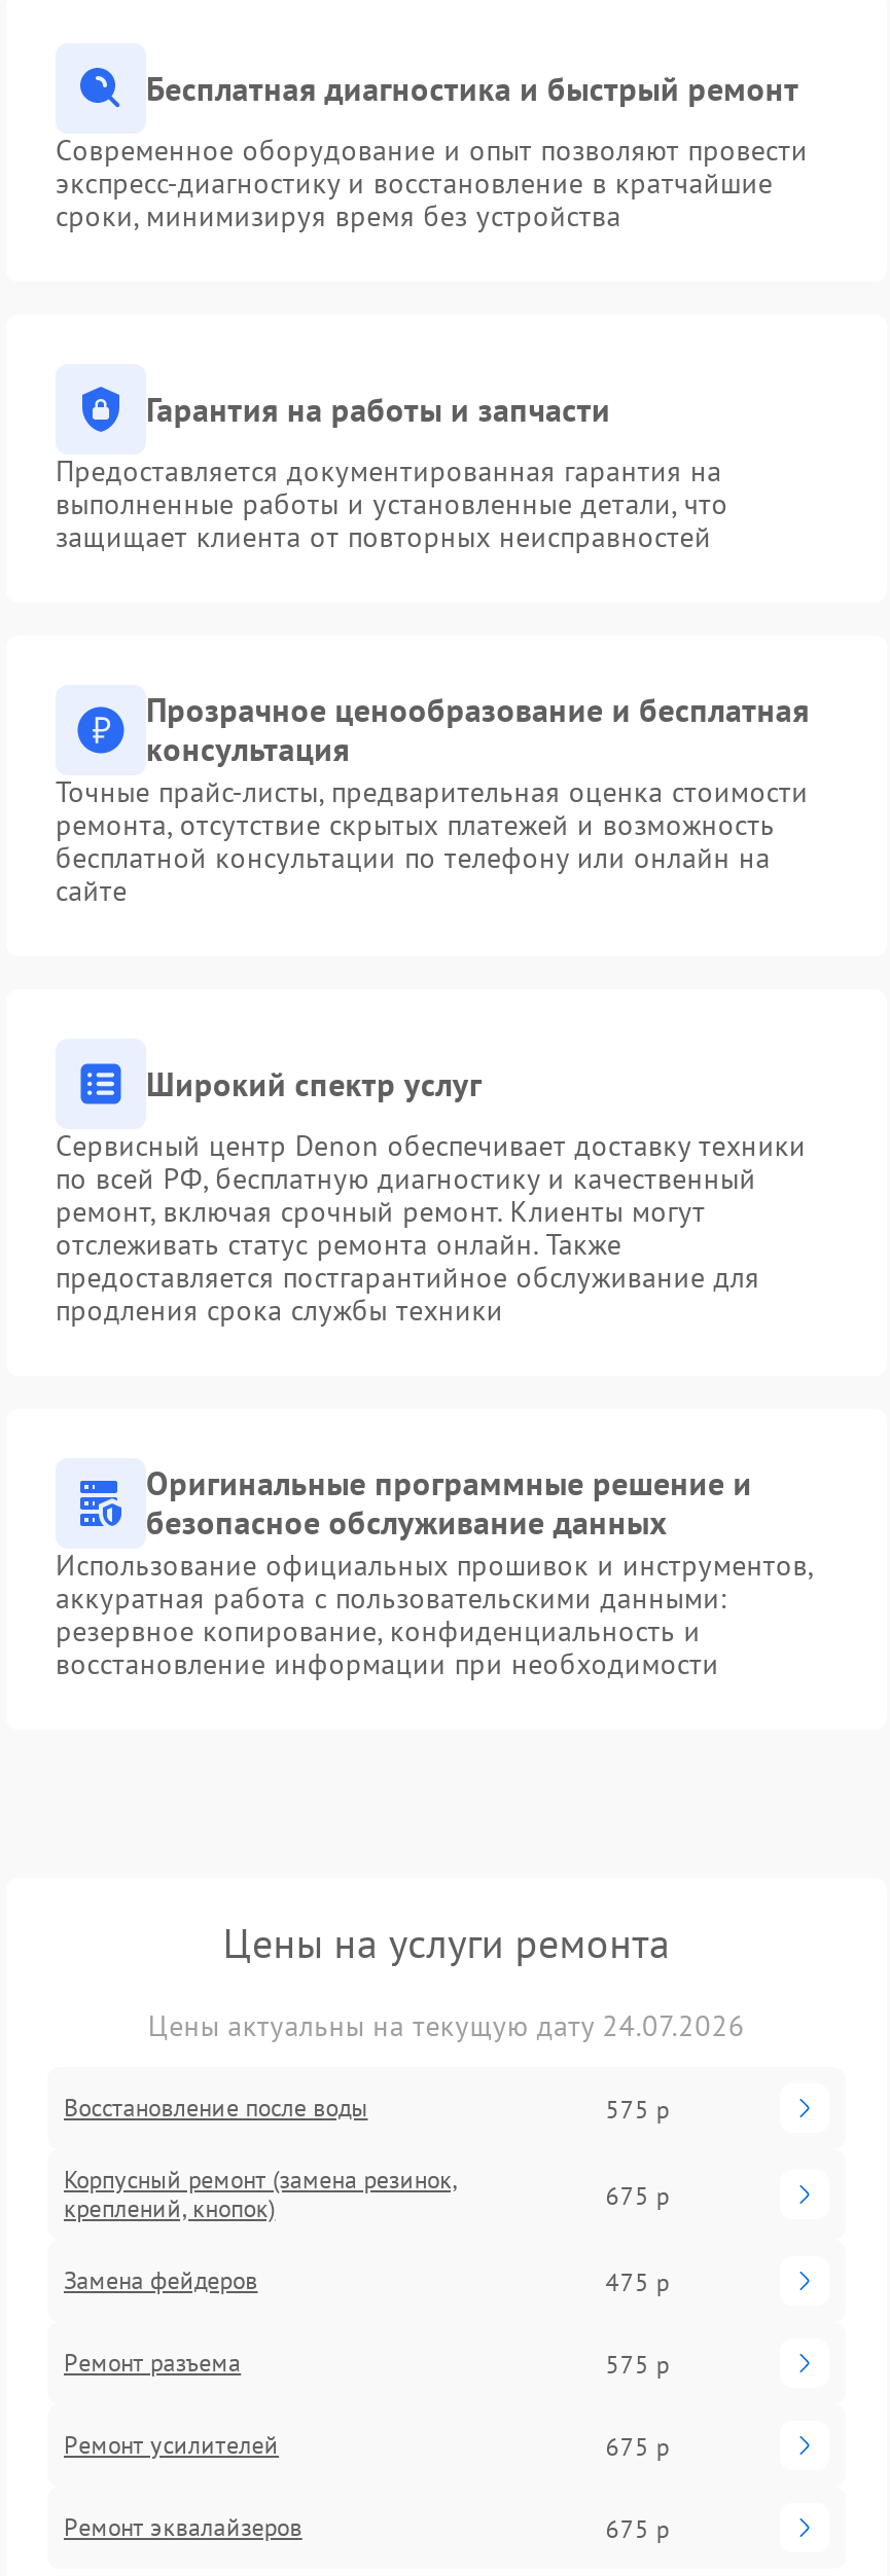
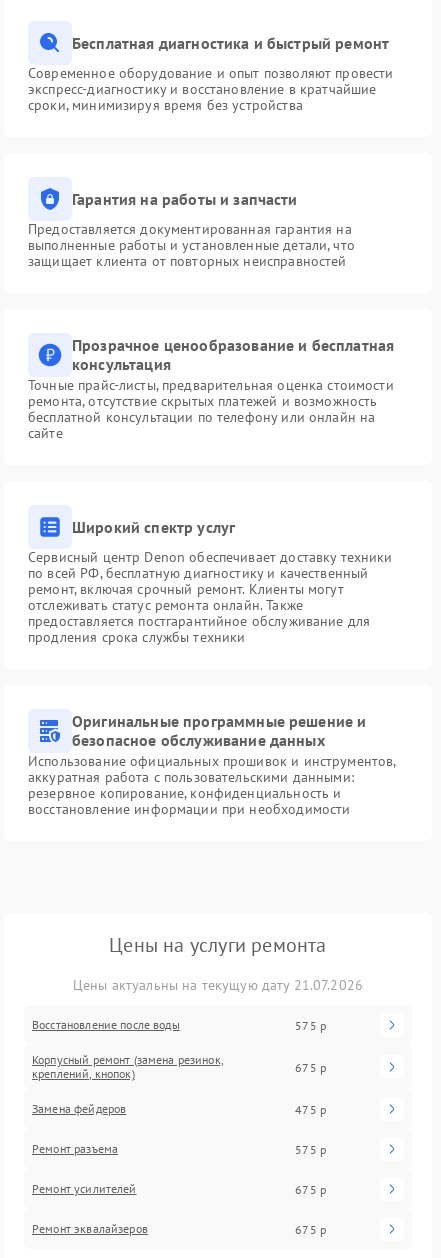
[148,2008,745,2045] Цены актуальны на текущую дату 24.07.2026 -> [73,976,363,994] Цены актуальны на текущую дату 21.07.2026

